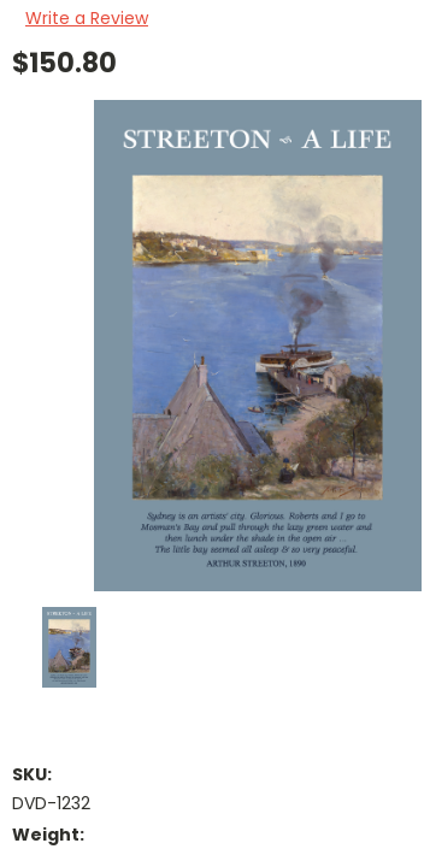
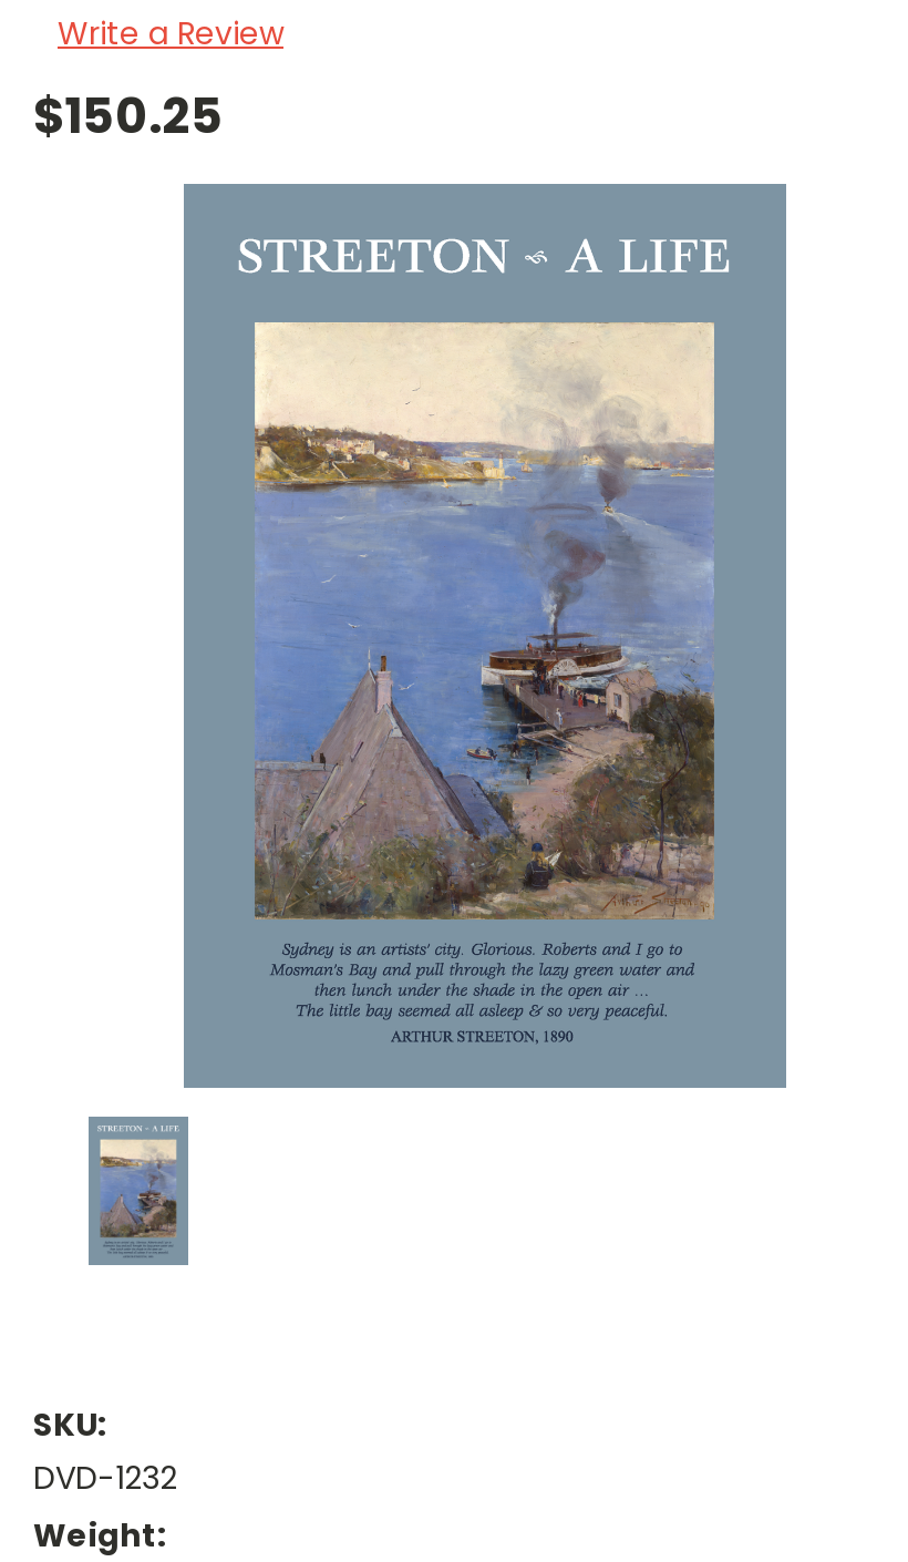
[12,44,117,82] $150.80 -> [33,81,224,150] $150.25

